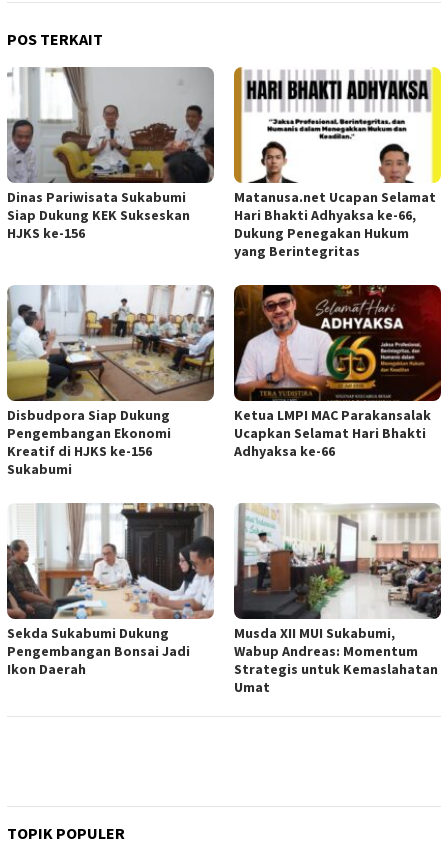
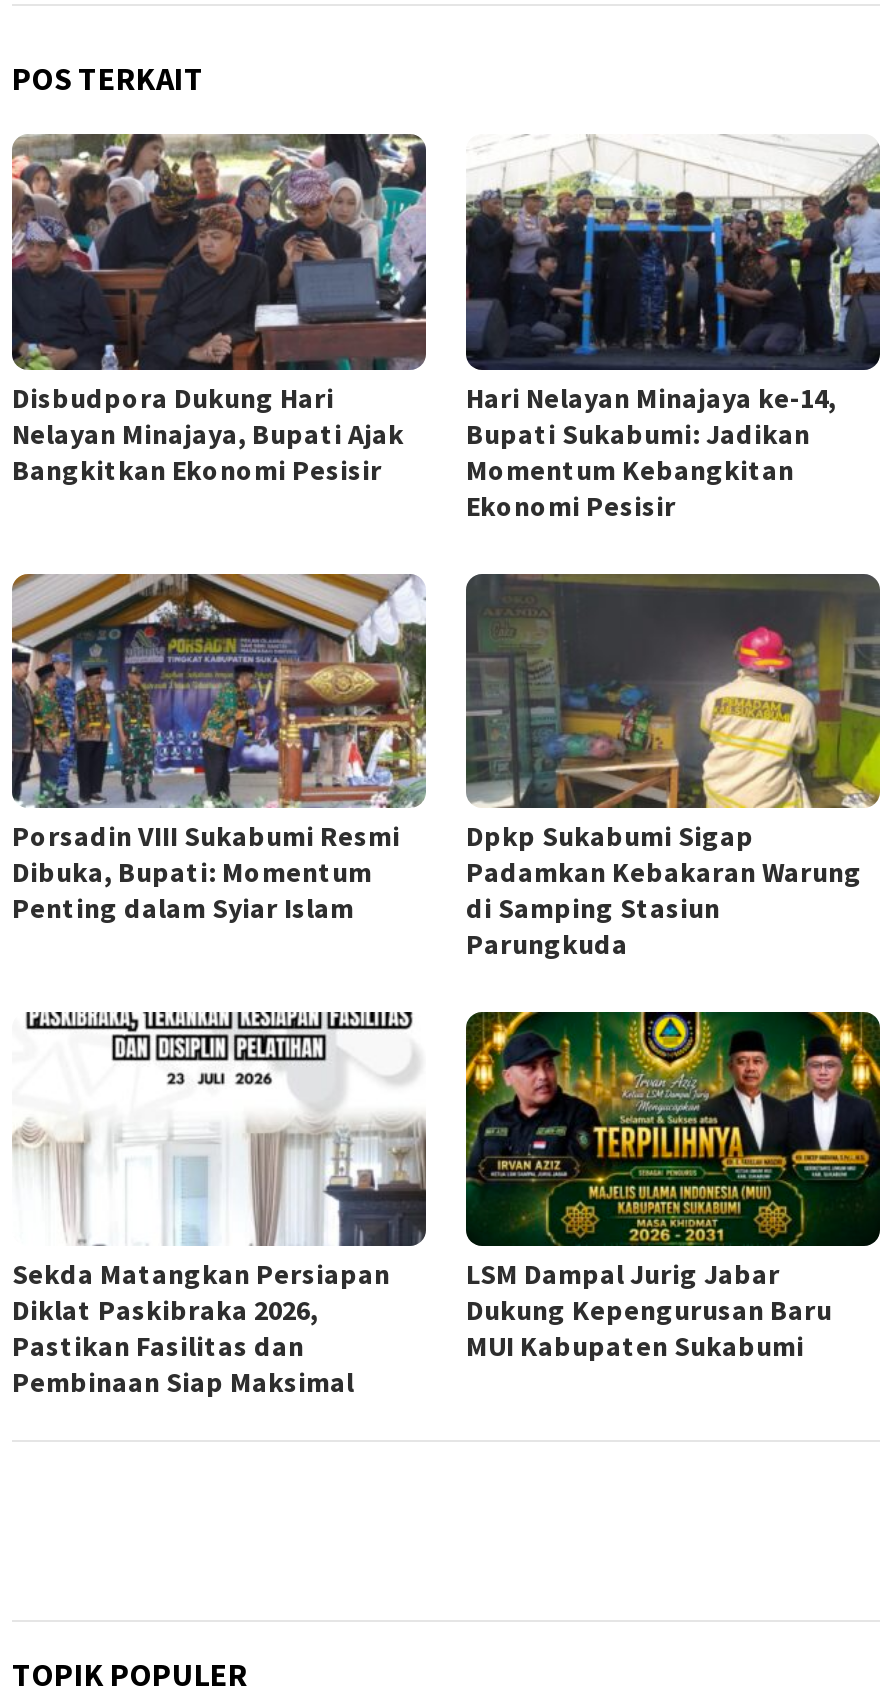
[7,67,214,242] [image] | Dinas Pariwisata Sukabumi | Siap Dukung KEK Sukseskan | HJKS ke-156 -> [10,132,426,488] [image] | Disbudpora Dukung Hari | Nelayan Minajaya, Bupati Ajak | Bangkitkan Ekonomi Pesisir
[233,66,442,260] [image] | Matanusa.net Ucapan Selamat | Hari Bhakti Adhyaksa ke-66, | Dukung Penegakan Hukum | yang Berintegritas -> [464,134,882,524] [image] | Hari Nelayan Minajaya ke-14, | Bupati Sukabumi: Jadikan | Momentum Kebangkitan | Ekonomi Pesisir
[6,285,214,478] [image] | Disbudpora Siap Dukung | Pengembangan Ekonomi | Kreatif di HJKS ke-156 | Sukabumi -> [10,572,428,926] [image] | Porsadin VIII Sukabumi Resmi | Dibuka, Bupati: Momentum | Penting dalam Syiar Islam
[234,284,442,460] [image] | Ketua LMPI MAC Parakansalak | Ucapkan Selamat Hari Bhakti | Adhyaksa ke-66 -> [464,572,882,962] [image] | Dpkp Sukabumi Sigap | Padamkan Kebakaran Warung | di Samping Stasiun | Parungkuda
[6,503,215,678] [image] | Sekda Sukabumi Dukung | Pengembangan Bonsai Jadi | Ikon Daerah -> [12,1010,428,1401] [image] | Sekda Matangkan Persiapan | Diklat Paskibraka 2026, | Pastikan Fasilitas dan | Pembinaan Siap Maksimal
[234,503,442,696] [image] | Musda XII MUI Sukabumi, | Wabup Andreas: Momentum | Strategis untuk Kemaslahatan | Umat -> [464,1010,882,1365] [image] | LSM Dampal Jurig Jabar | Dukung Kepengurusan Baru | MUI Kabupaten Sukabumi

